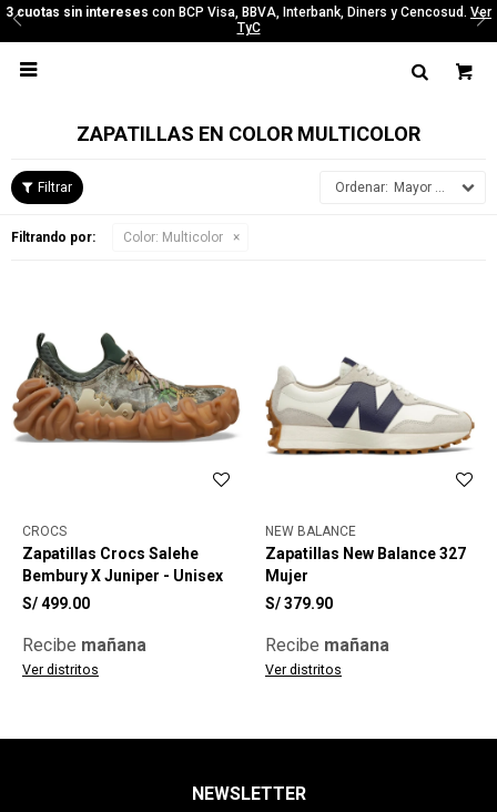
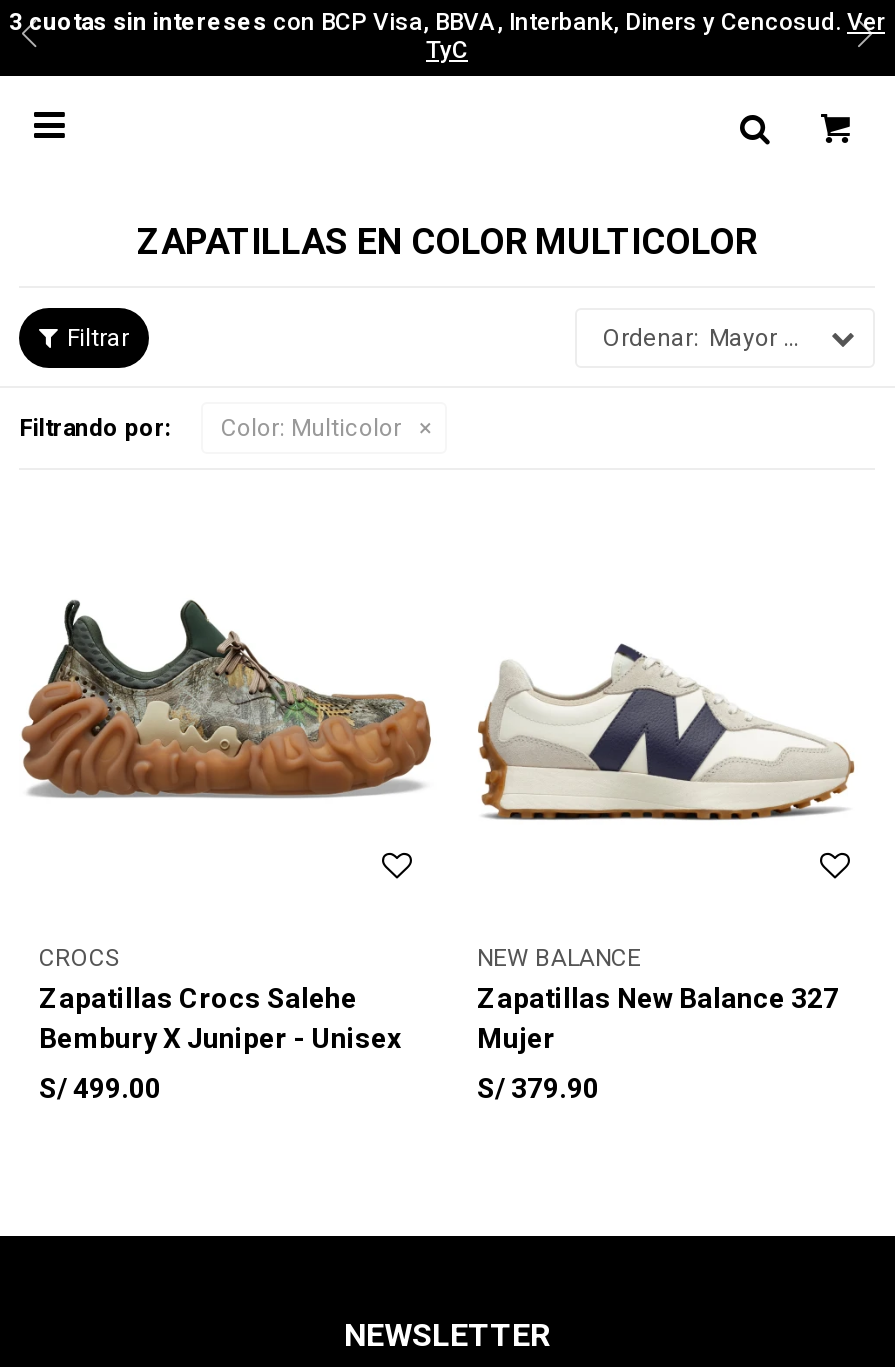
[22,635,146,678] Recibe mañana | Ver distritos -> none
[265,635,389,678] Recibe mañana | Ver distritos -> none

